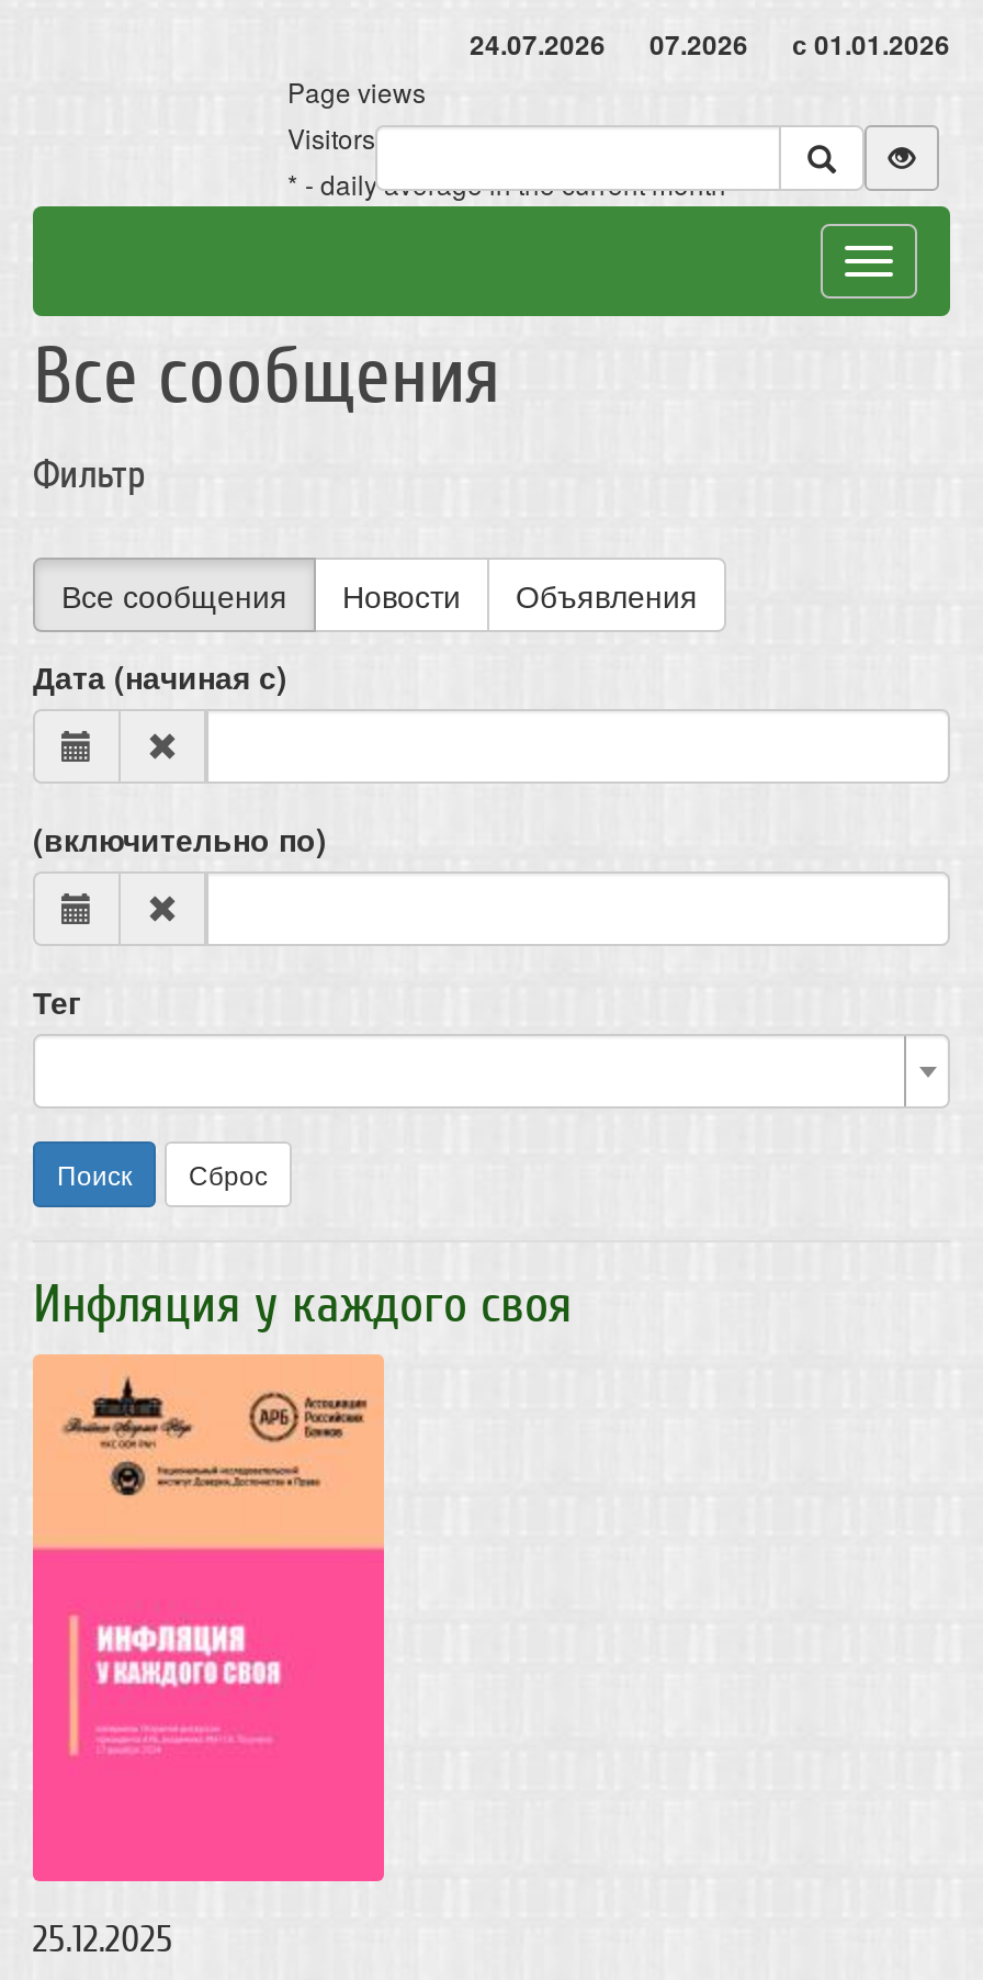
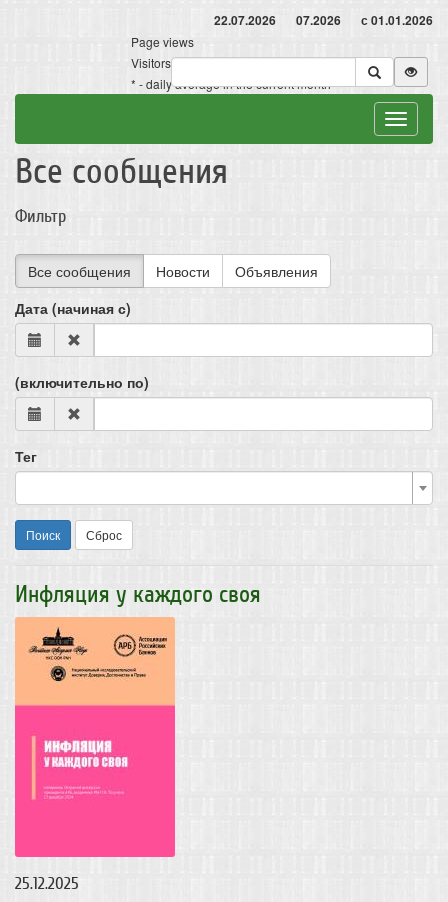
[470,24,950,64] 24.07.2026 07.2026 с 01.01.2026 -> [214,11,433,29] 22.07.2026 07.2026 с 01.01.2026

